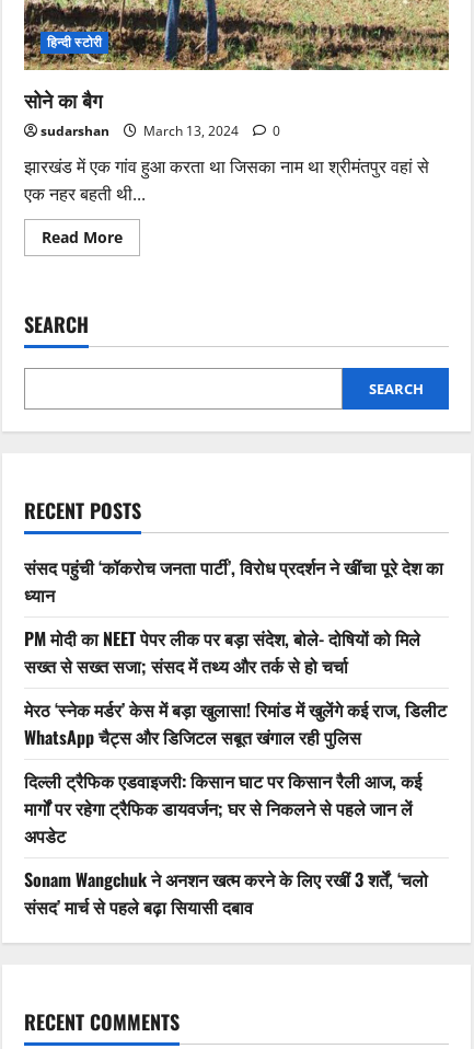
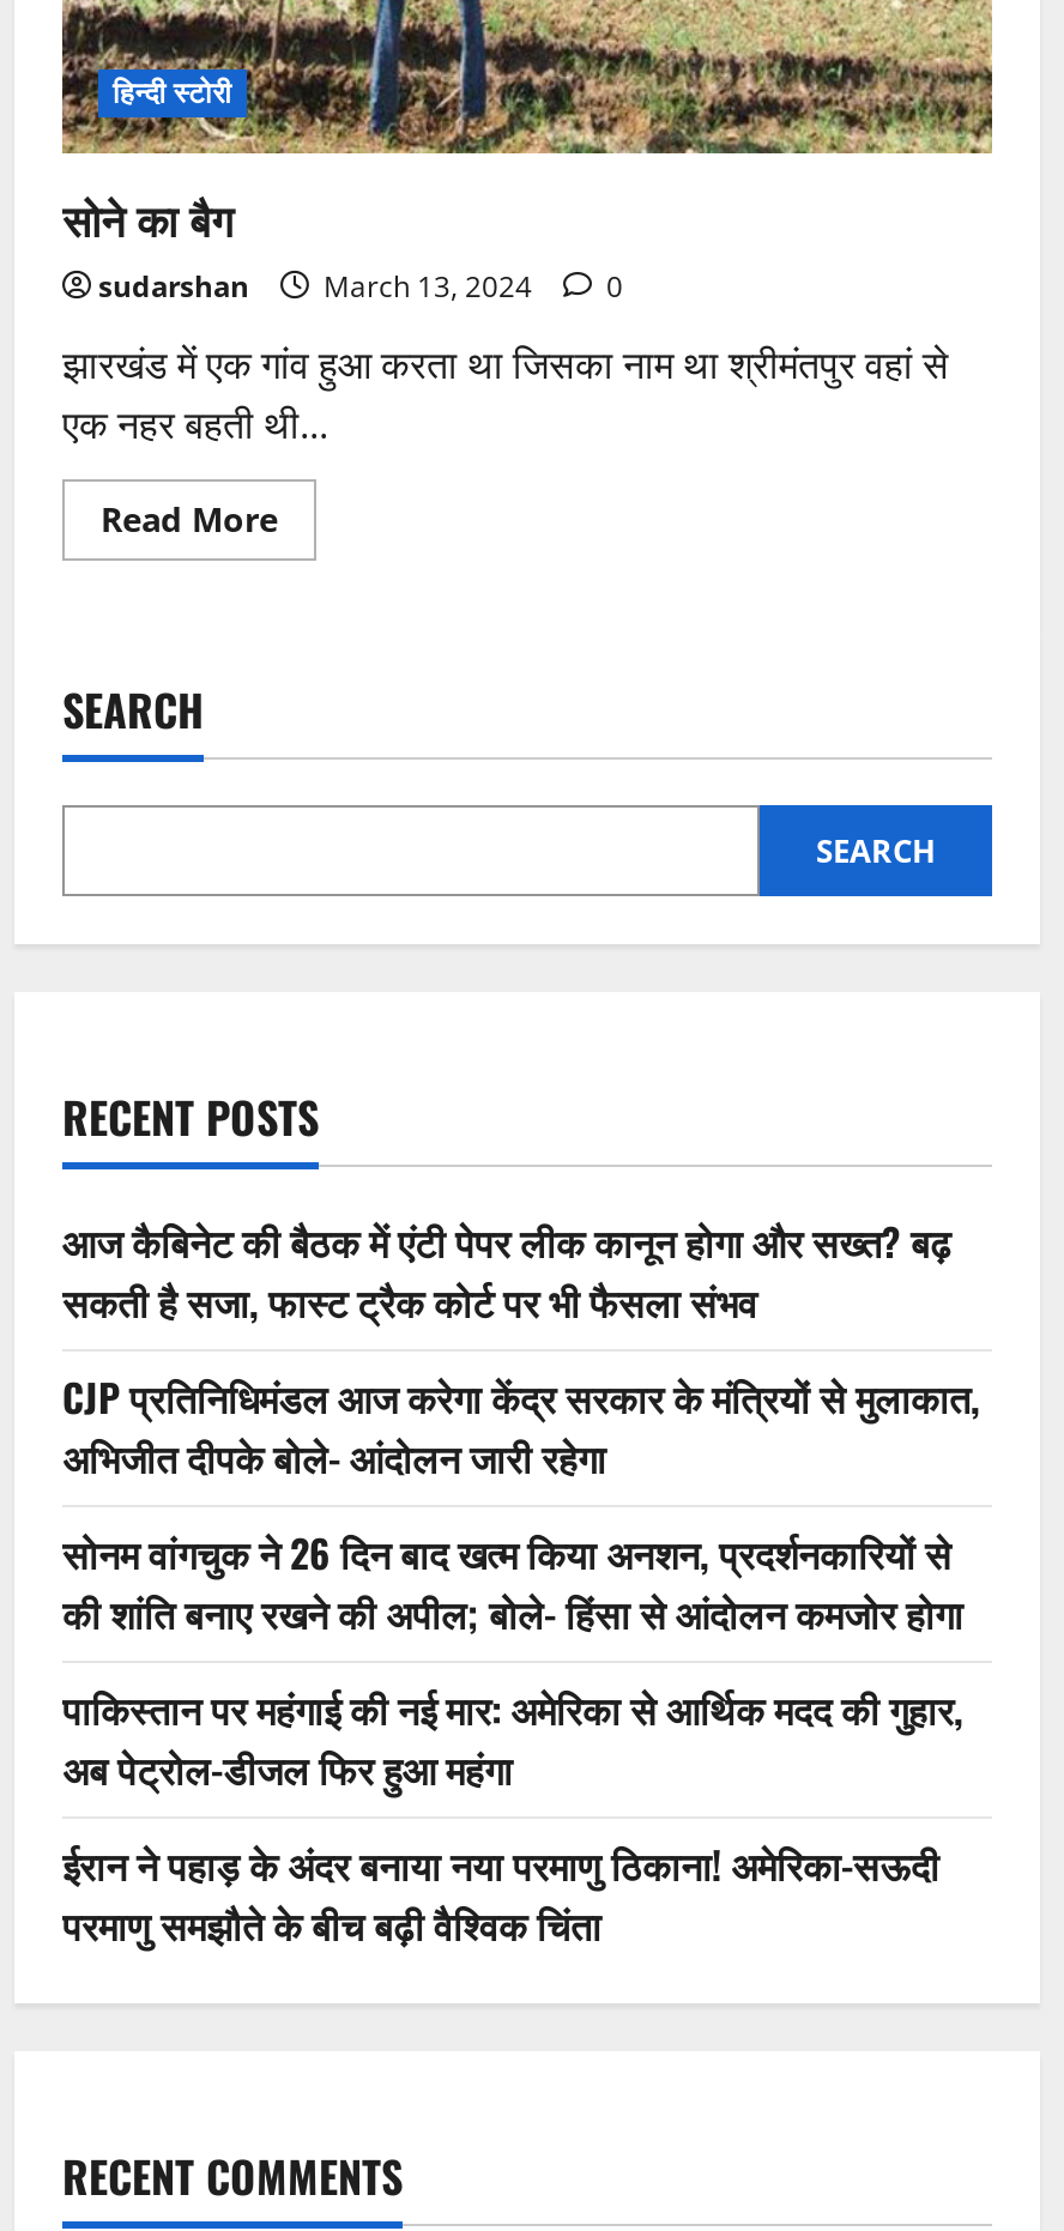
[24,554,443,608] संसद पहुंची ‘कॉकरोच जनता पार्टी’, विरोध प्रदर्शन ने खींचा पूरे देश का | ध्यान -> [62,1212,951,1329] आज कैबिनेट की बैठक में एंटी पेपर लीक कानून होगा और सख्त? बढ़ | सकती है सजा, फास्ट ट्रैक कोर्ट पर भी फैसला संभव
[24,625,420,679] PM मोदी का NEET पेपर लीक पर बड़ा संदेश, बोले- दोषियों को मिले | सख्त से सख्त सजा; संसद में तथ्य और तर्क से हो चर्चा -> [62,1368,980,1485] CJP प्रतिनिधिमंडल आज करेगा केंद्र सरकार के मंत्रियों से मुलाकात, | अभिजीत दीपके बोले- आंदोलन जारी रहेगा
[24,696,447,750] मेरठ ‘स्नेक मर्डर’ केस में बड़ा खुलासा! रिमांड में खुलेंगे कई राज, डिलीट | WhatsApp चैट्स और डिजिटल सबूत खंगाल रही पुलिस -> [62,1524,963,1641] सोनम वांगचुक ने 26 दिन बाद खत्म किया अनशन, प्रदर्शनकारियों से | की शांति बनाए रखने की अपील; बोले- हिंसा से आंदोलन कमजोर होगा
[24,767,421,848] दिल्ली ट्रैफिक एडवाइजरी: किसान घाट पर किसान रैली आज, कई | मार्गों पर रहेगा ट्रैफिक डायवर्जन; घर से निकलने से पहले जान लें | अपडेट -> [62,1679,963,1797] पाकिस्तान पर महंगाई की नई मार: अमेरिका से आर्थिक मदद की गुहार, | अब पेट्रोल-डीजल फिर हुआ महंगा
[24,866,428,920] Sonam Wangchuk ने अनशन खत्म करने के लिए रखीं 3 शर्तें, ‘चलो | संसद’ मार्च से पहले बढ़ा सियासी दबाव -> [62,1835,939,1953] ईरान ने पहाड़ के अंदर बनाया नया परमाणु ठिकाना! अमेरिका-सऊदी | परमाणु समझौते के बीच बढ़ी वैश्विक चिंता

